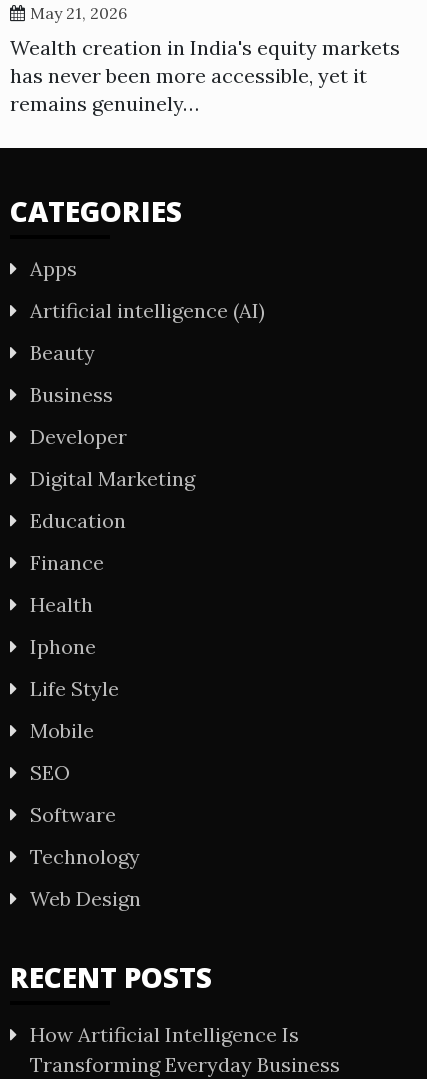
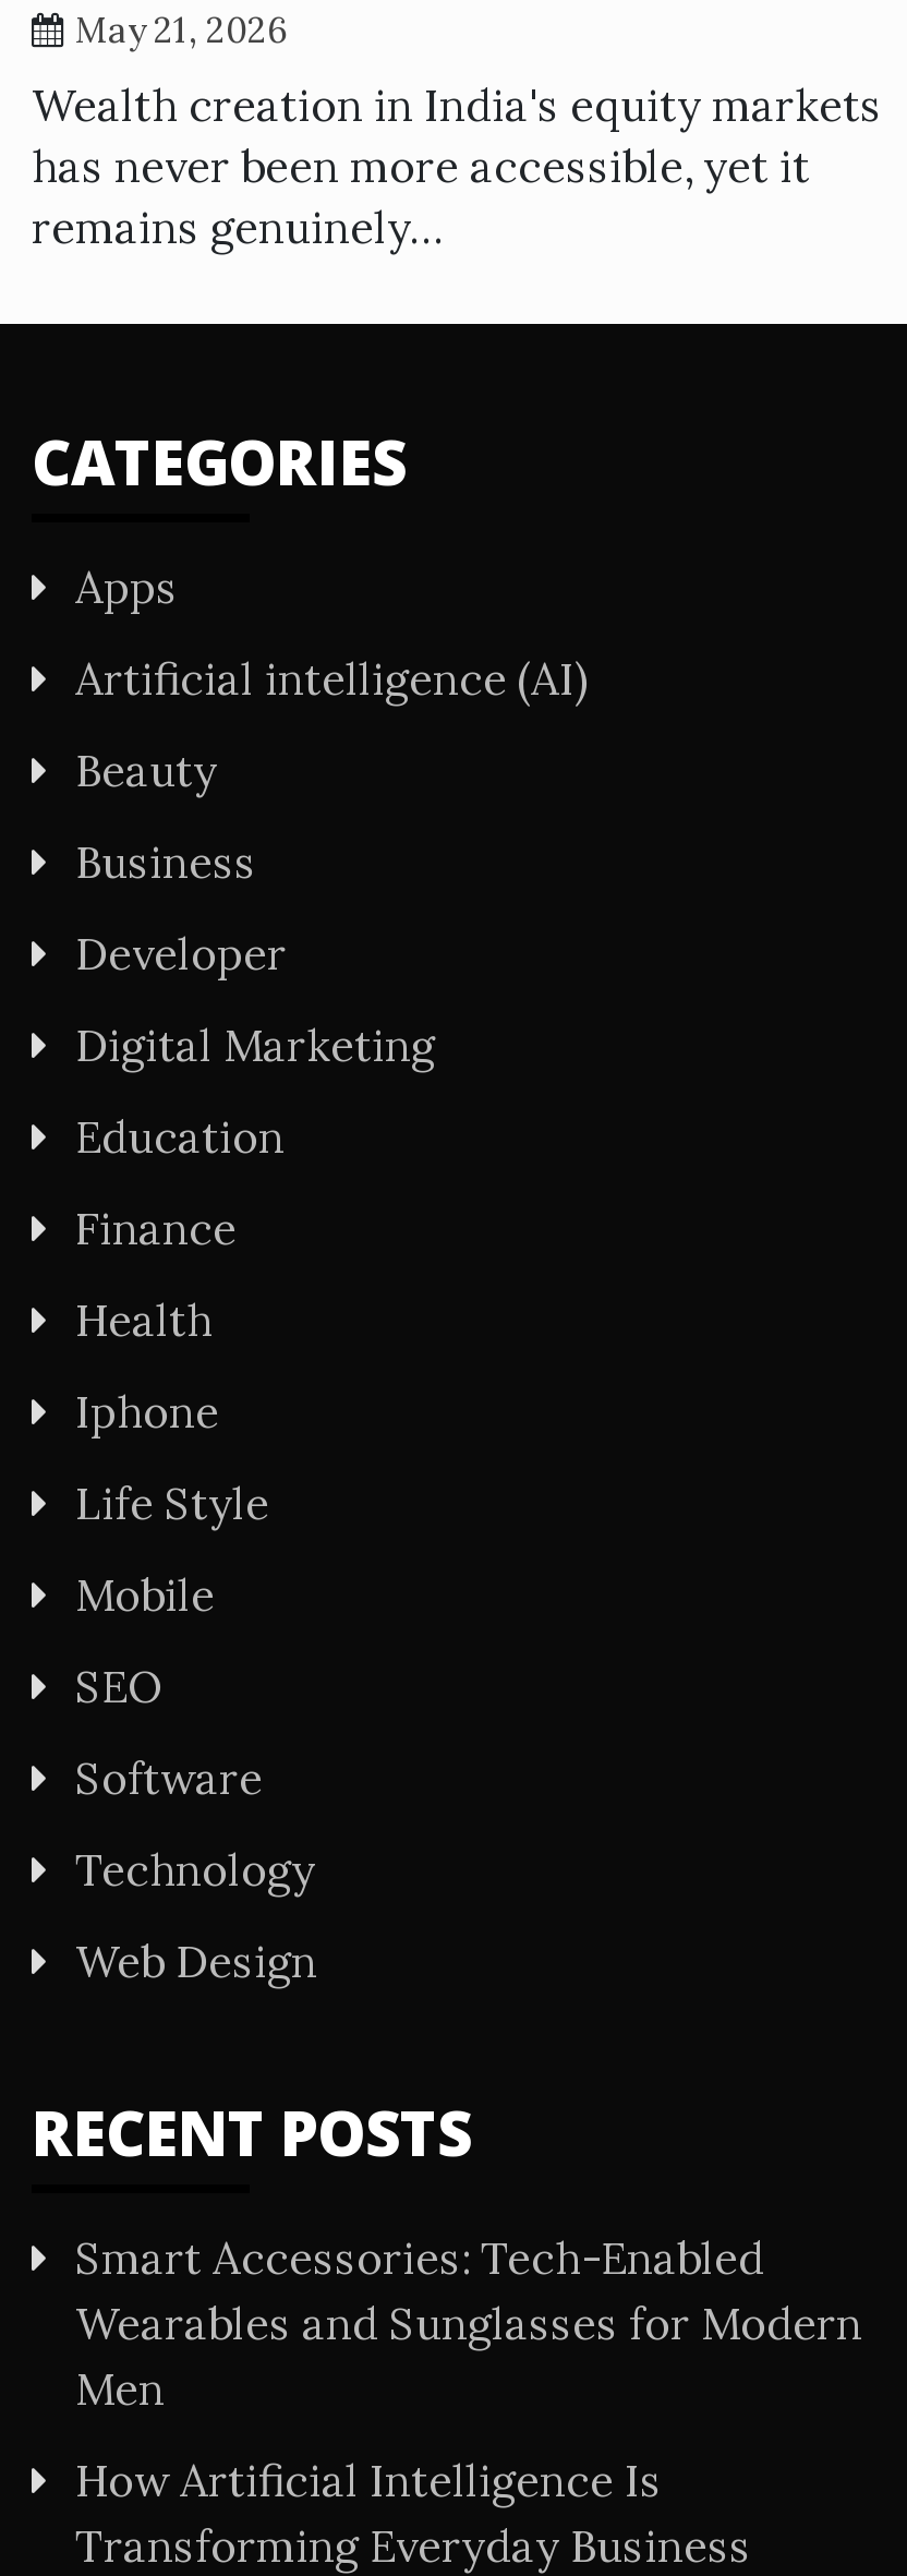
none -> [75,2229,862,2414] Smart Accessories: Tech-Enabled | Wearables and Sunglasses for Modern | Men

